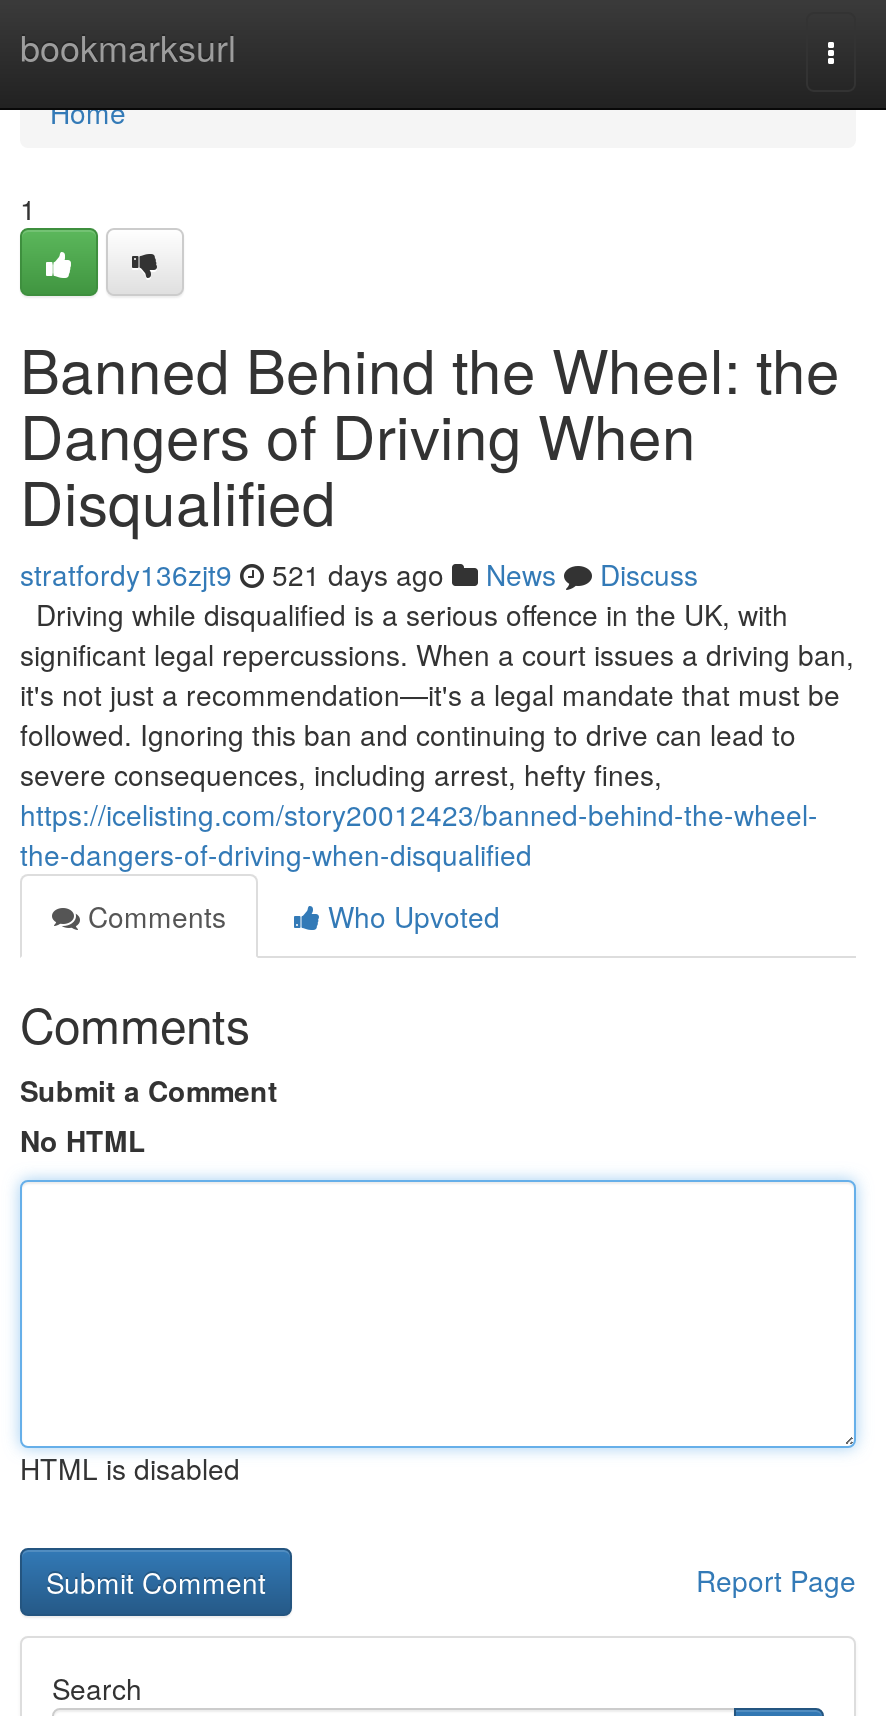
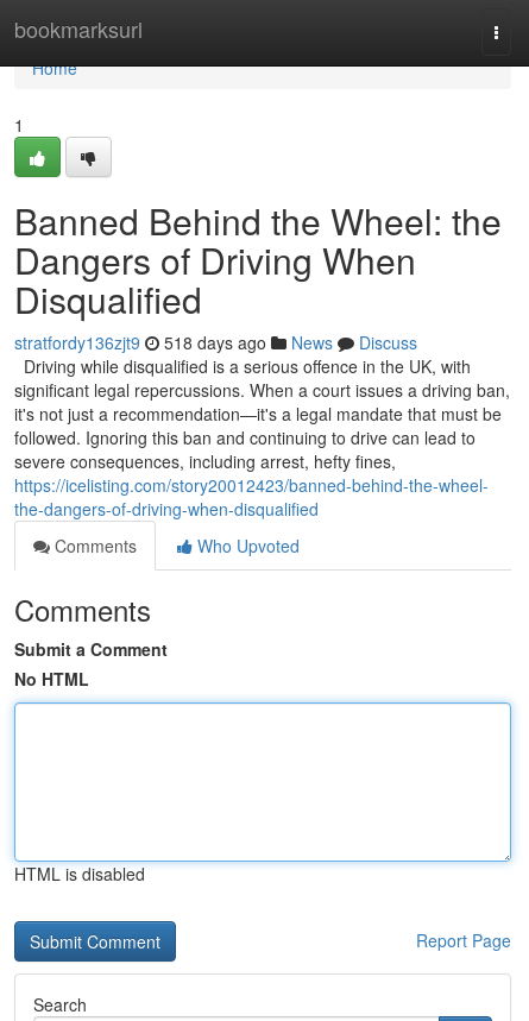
[20,554,698,594] stratfordy136zjt9 521 days ago News Discuss -> [14,330,417,354] stratfordy136zjt9 518 days ago News Discuss

